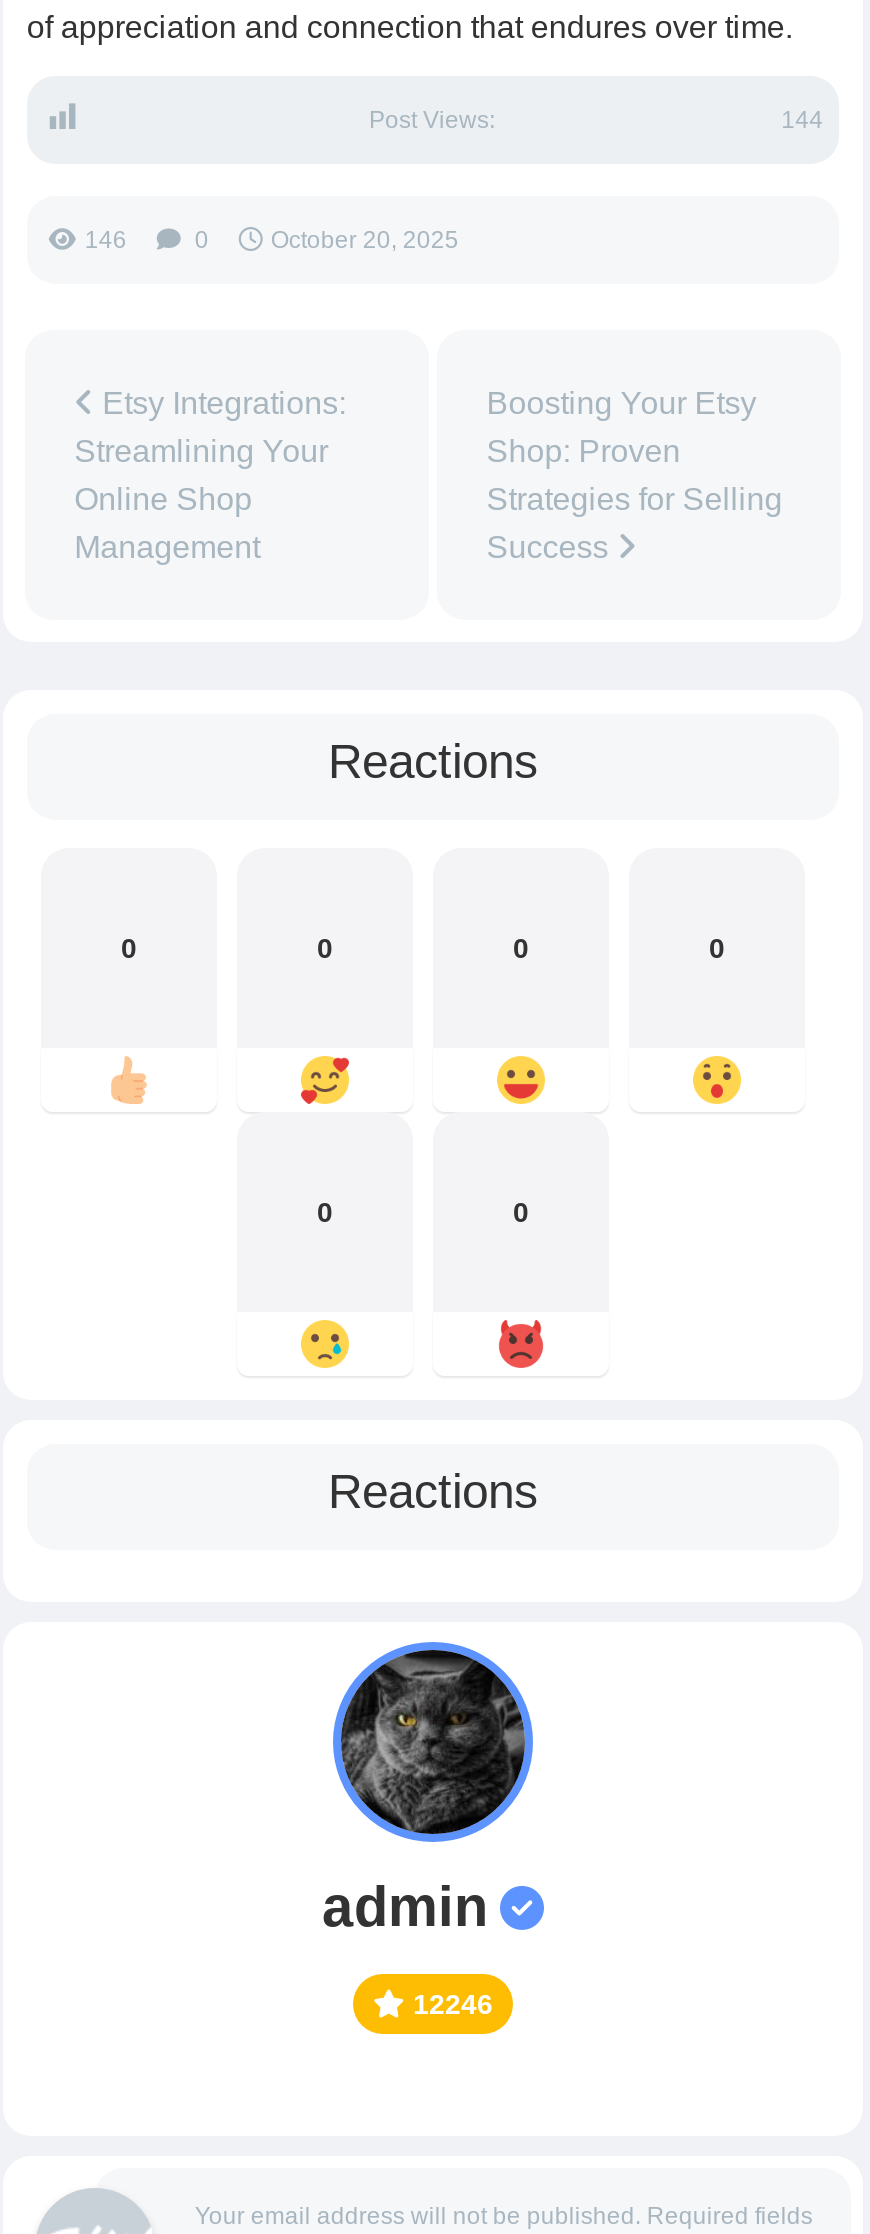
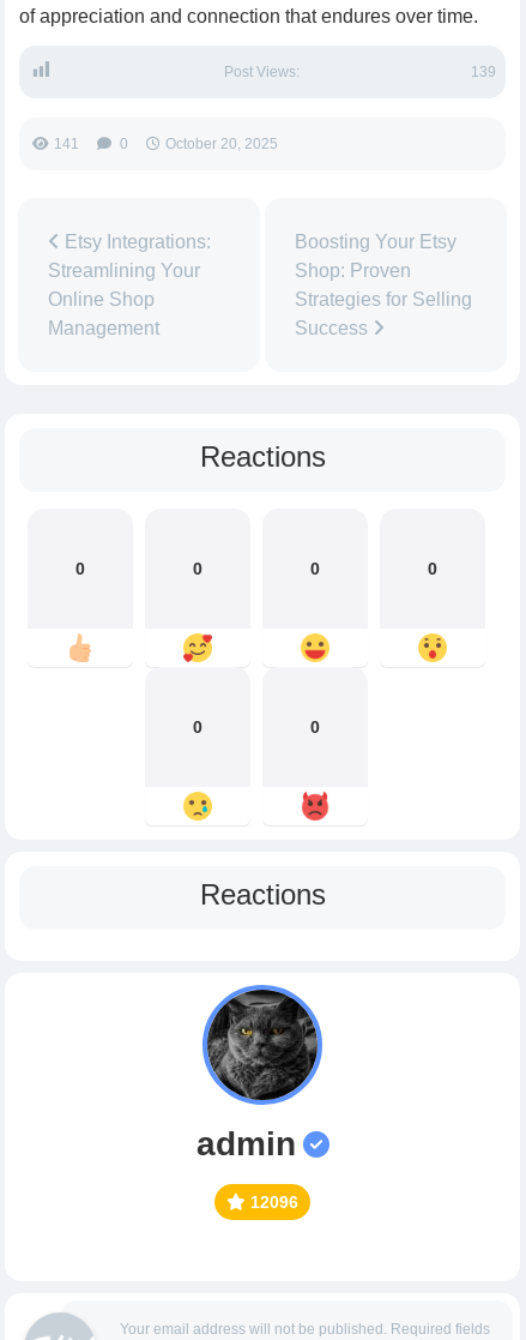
[781,106,823,134] 144 -> [471,64,496,80] 139
[85,226,127,254] 146 -> [54,136,79,152] 141
[405,1988,493,2020] 12246 -> [246,1193,298,1212] 12096

